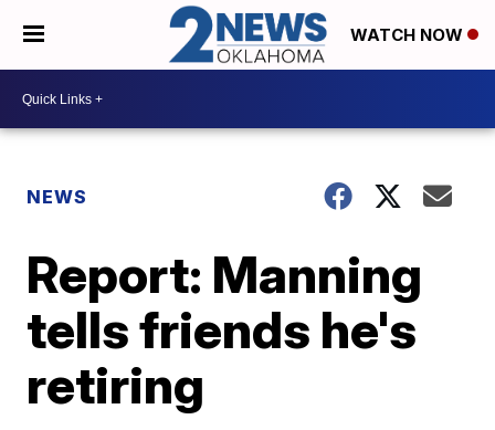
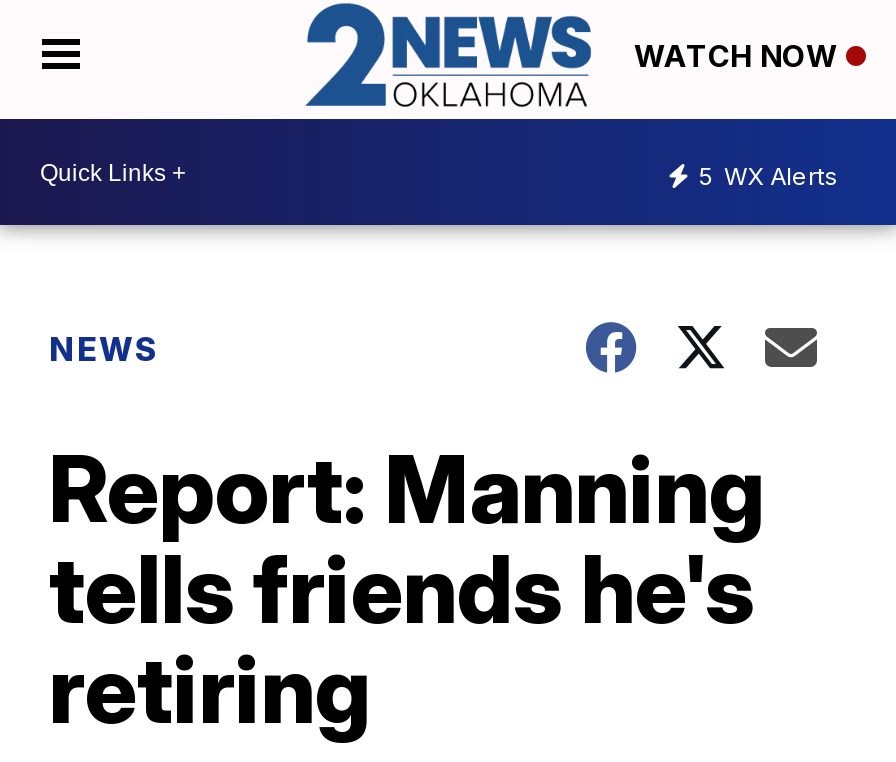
none -> [698,160,838,190] 5 WX Alerts

